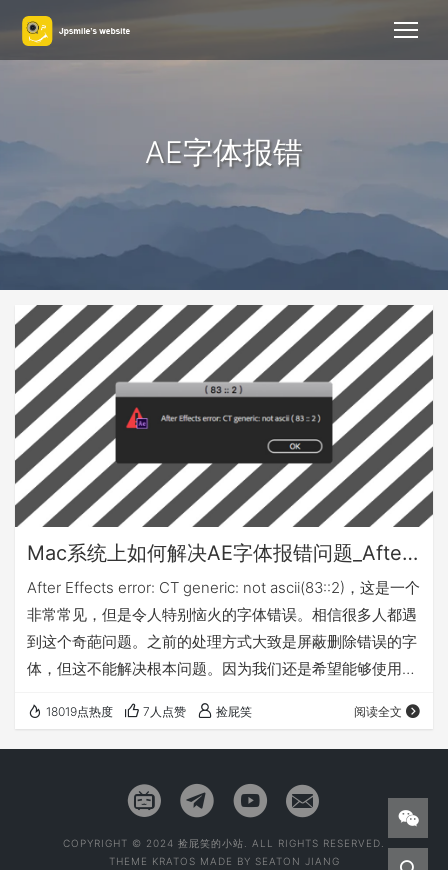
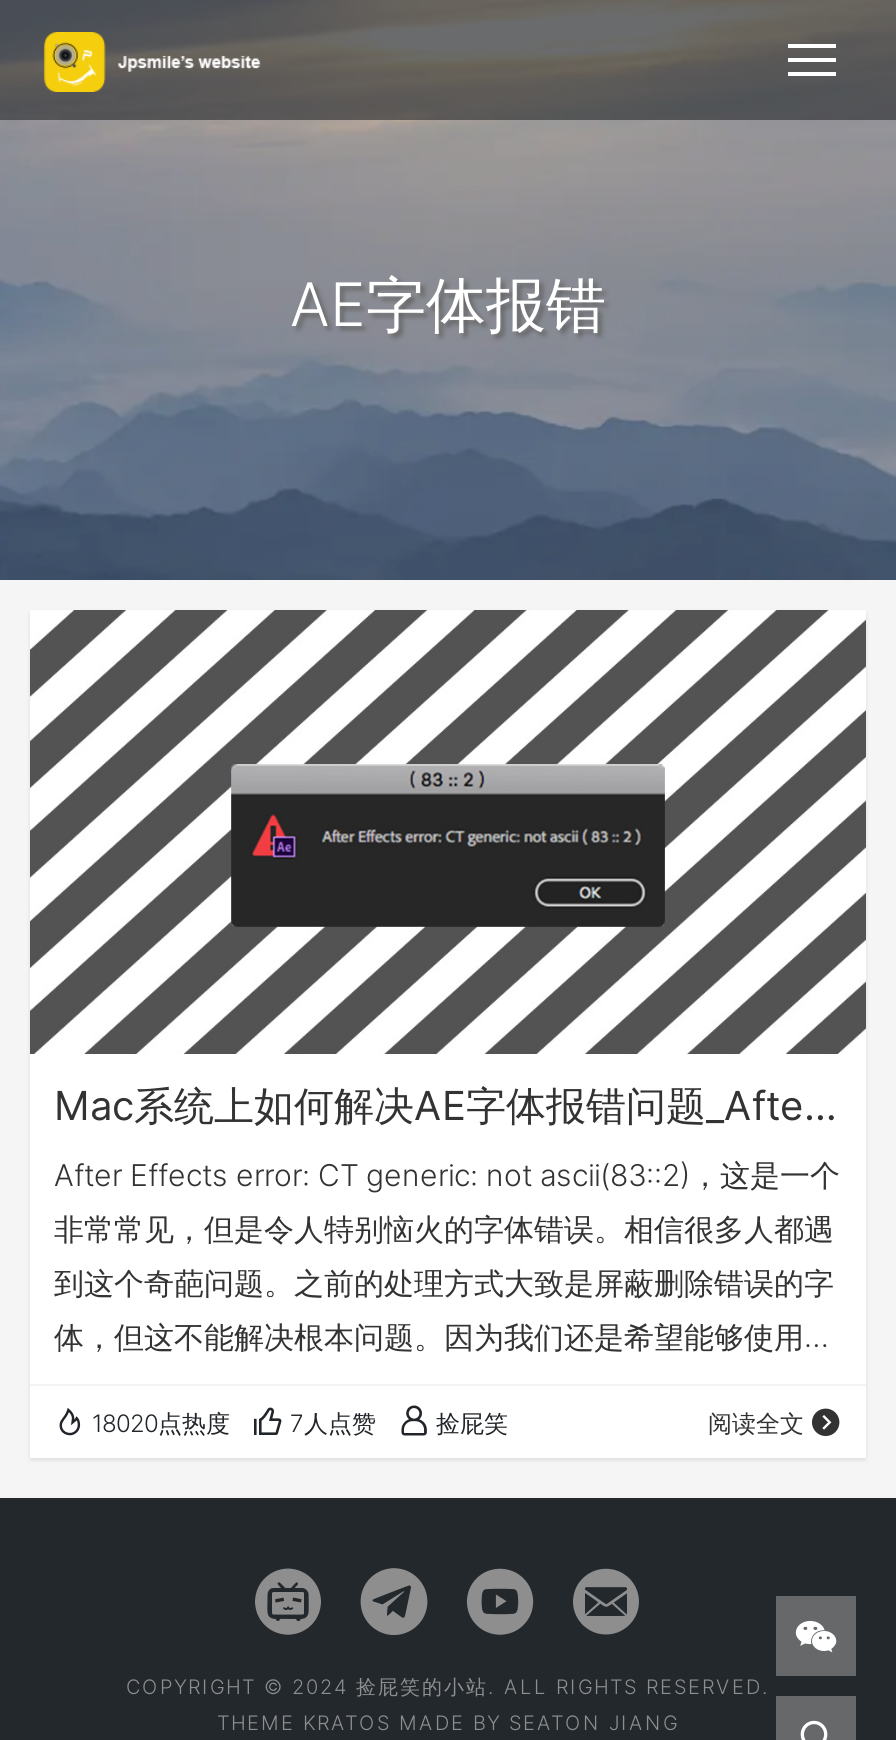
[46,703,252,718] 18019点热度 7人点赞 捡屁笑 -> [92,1407,508,1437] 18020点热度 7人点赞 捡屁笑

